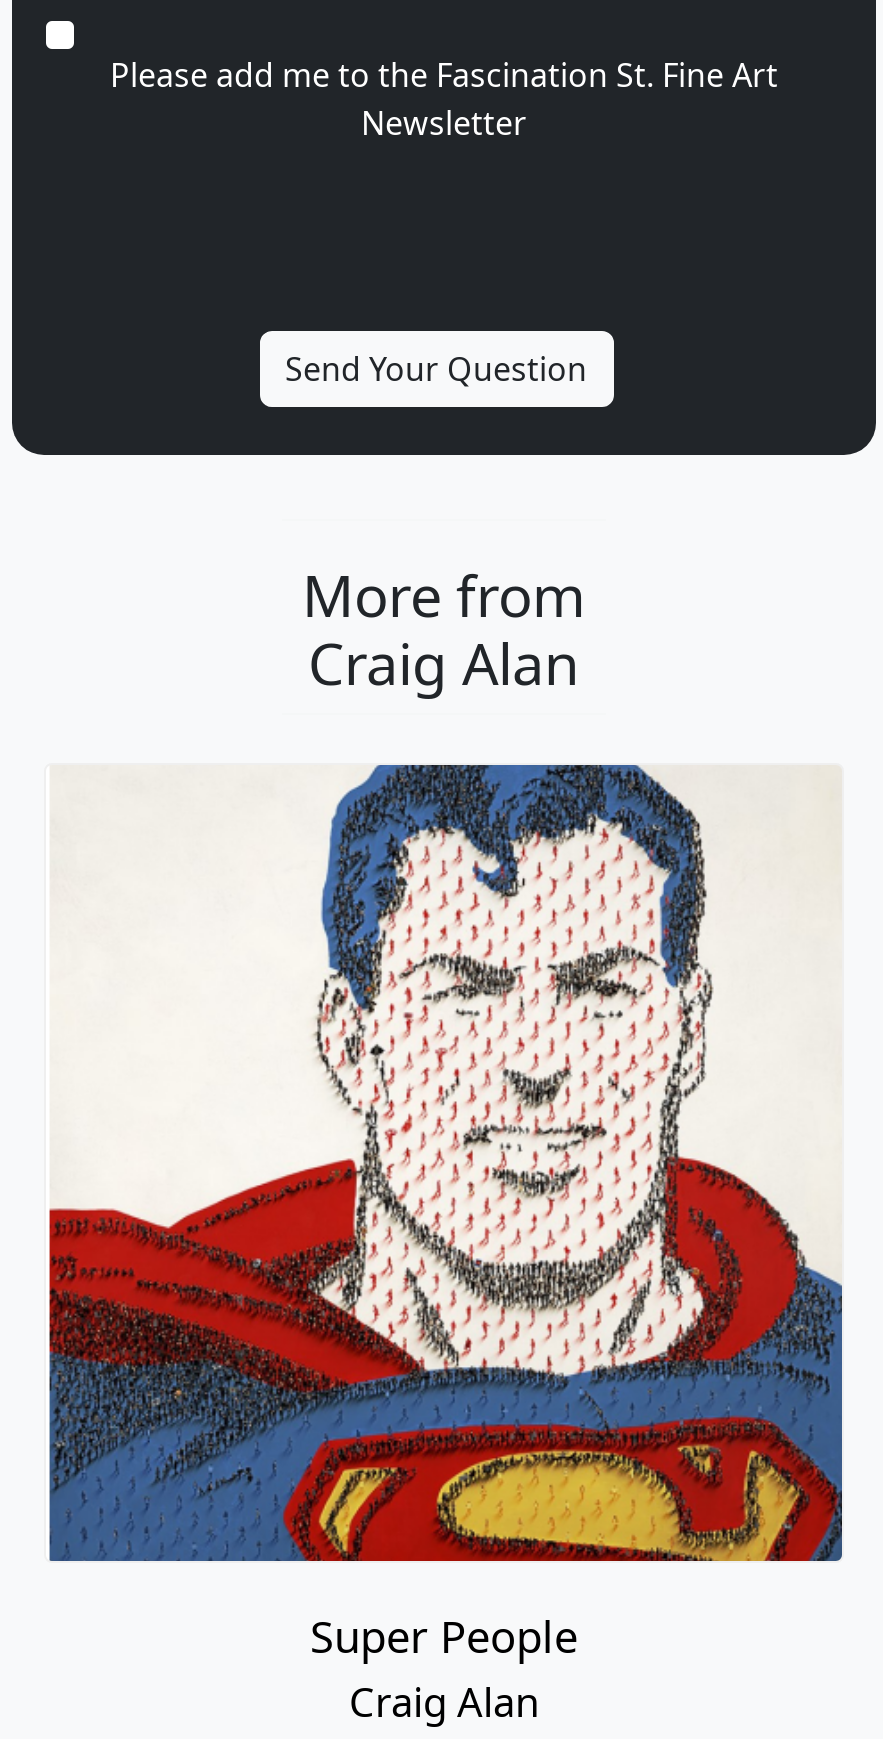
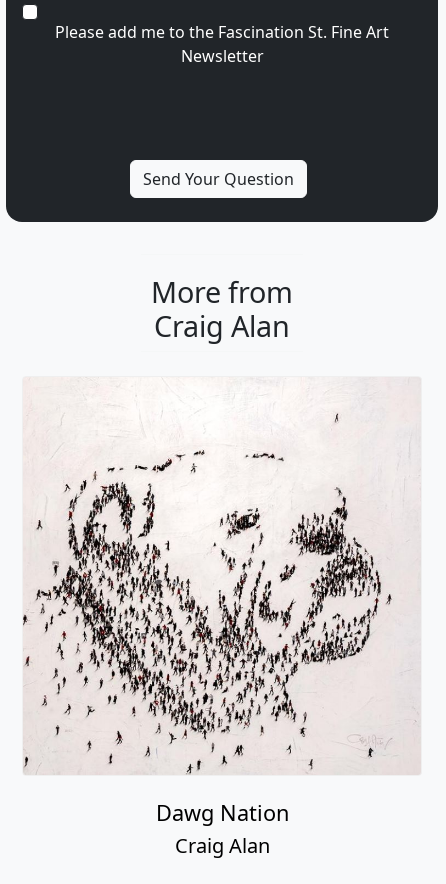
[46,763,844,1666] [image] | Super People -> [22,377,421,827] [image] | Dawg Nation

